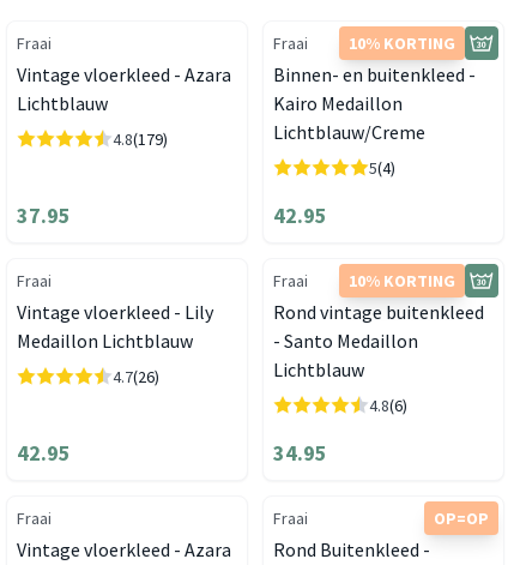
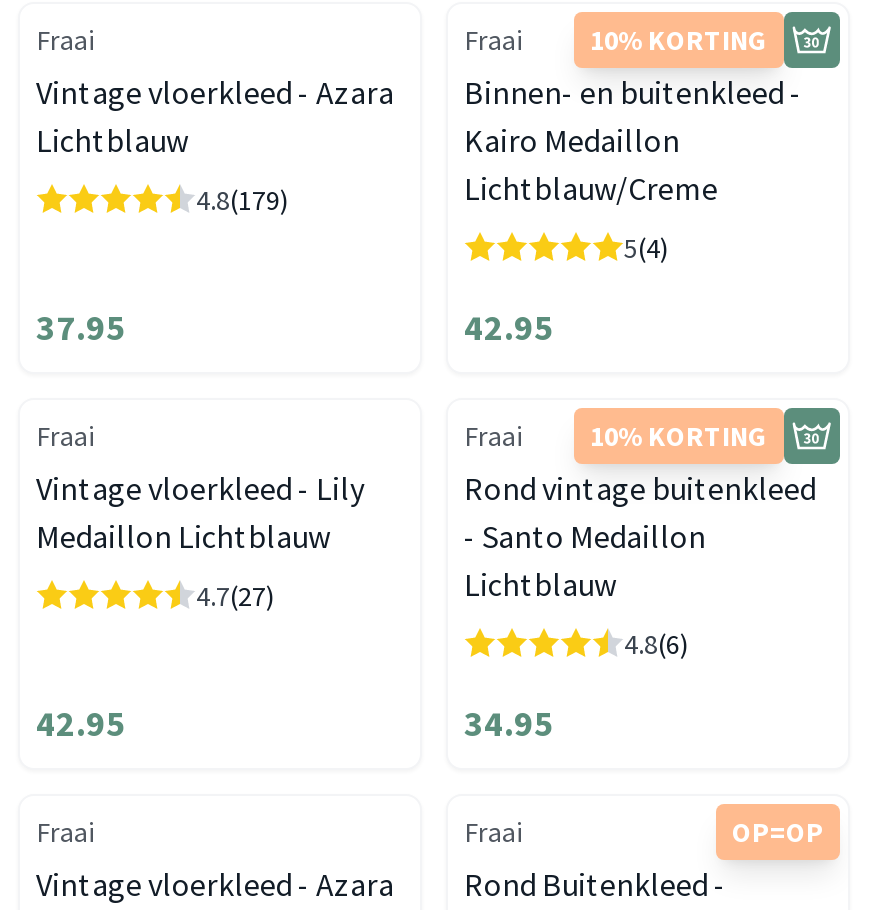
[113,366,159,387] 4.7(26) -> [196,578,274,614] 4.7(27)

